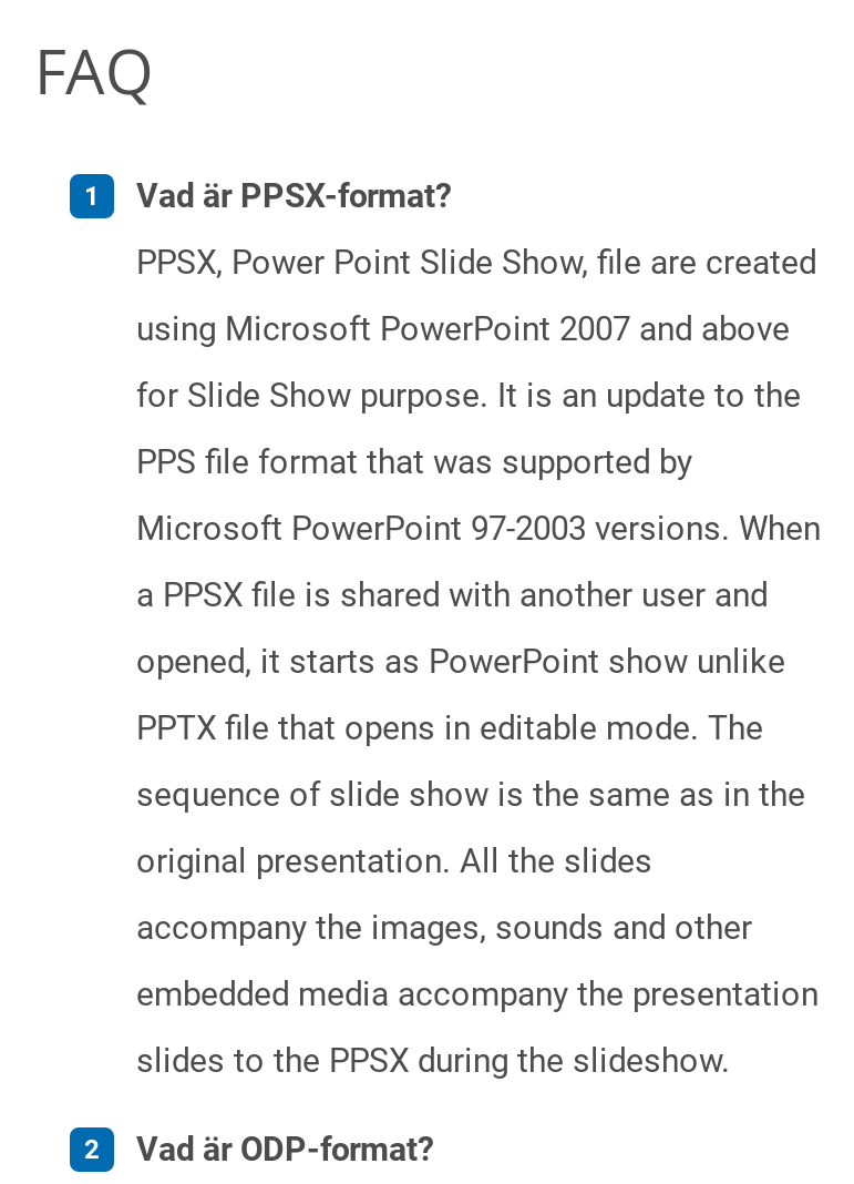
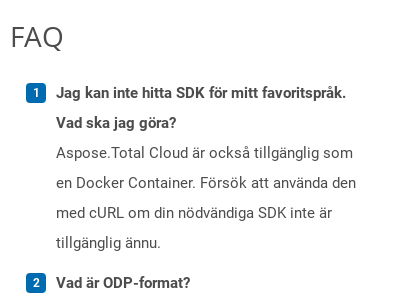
[136,177,821,1081] Vad är PPSX-format? | PPSX, Power Point Slide Show, file are created | using Microsoft PowerPoint 2007 and above | for Slide Show purpose. It is an update to the | PPS file format that was supported by | Microsoft PowerPoint 97-2003 versions. When | a PPSX file is shared with another user and | opened, it starts as PowerPoint show unlike | PPTX file that opens in editable mode. The | sequence of slide show is the same as in the | original presentation. All the slides | accompany the images, sounds and other | embedded media accompany the presentation | slides to the PPSX during the slideshow. -> [56,84,356,252] Jag kan inte hitta SDK för mitt favoritspråk. | Vad ska jag göra? | Aspose.Total Cloud är också tillgänglig som | en Docker Container. Försök att använda den | med cURL om din nödvändiga SDK inte är | tillgänglig ännu.

